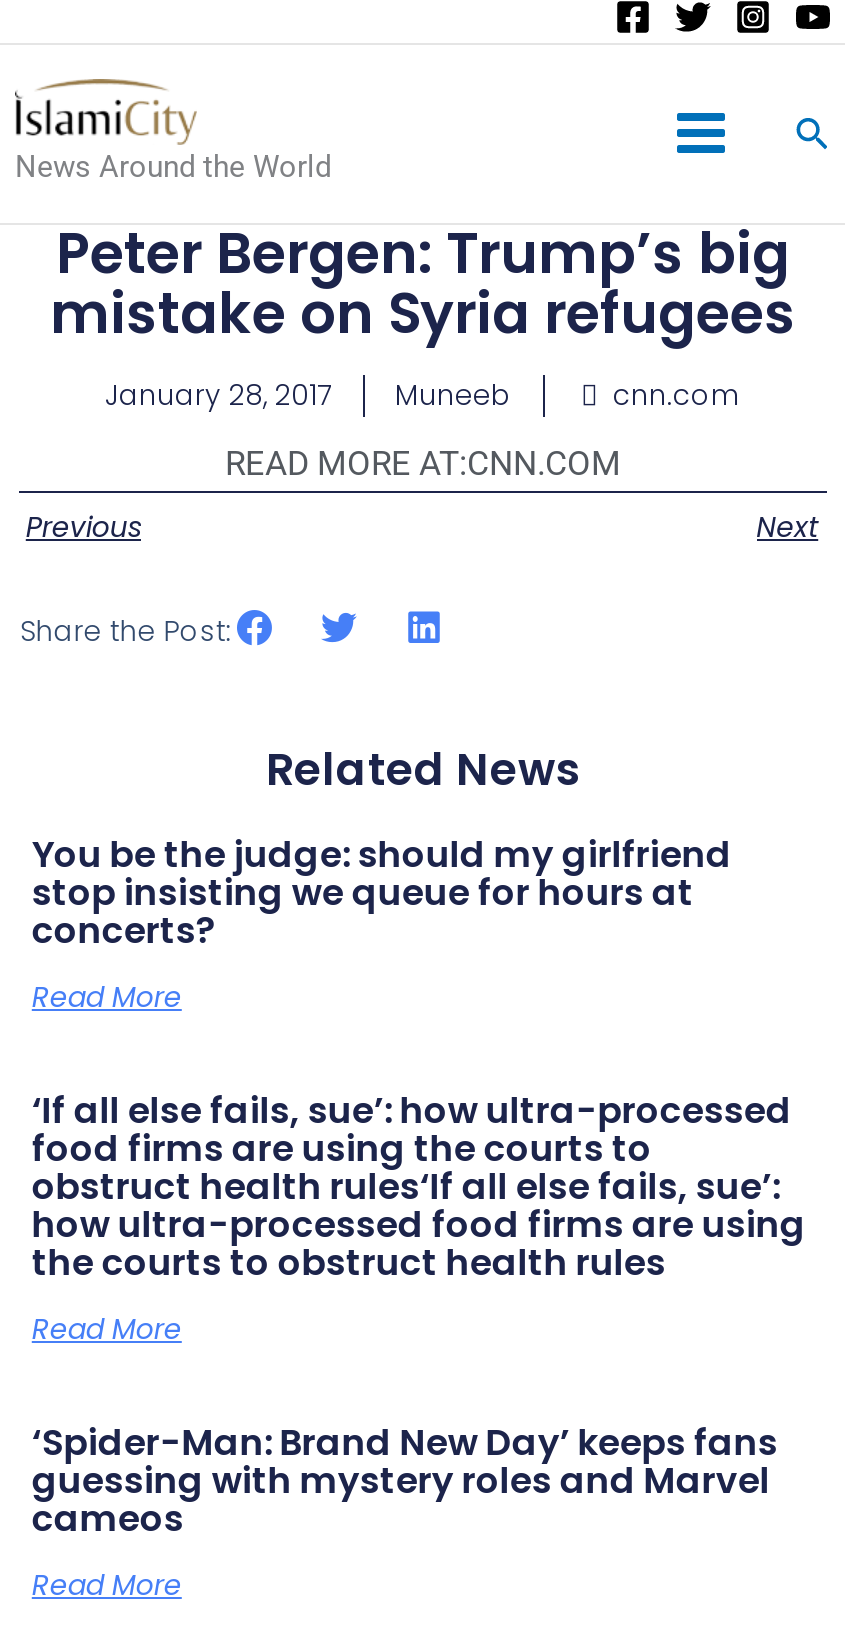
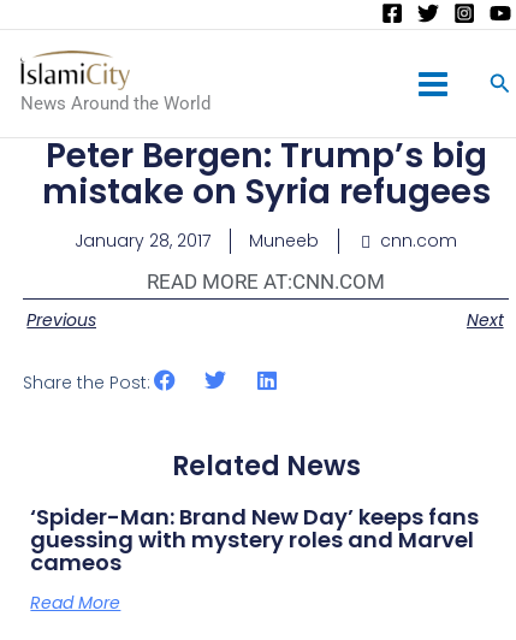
[32,828,806,1348] You be the judge: should my girlfriend | stop insisting we queue for hours at | concerts? | Read More | ‘If all else fails, sue’: how ultra-processed | food firms are using the courts to | obstruct health rules‘If all else fails, sue’: | how ultra-processed food firms are using | the courts to obstruct health rules | Read More -> none

